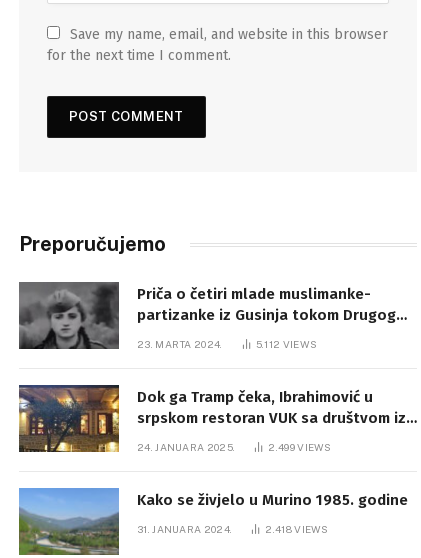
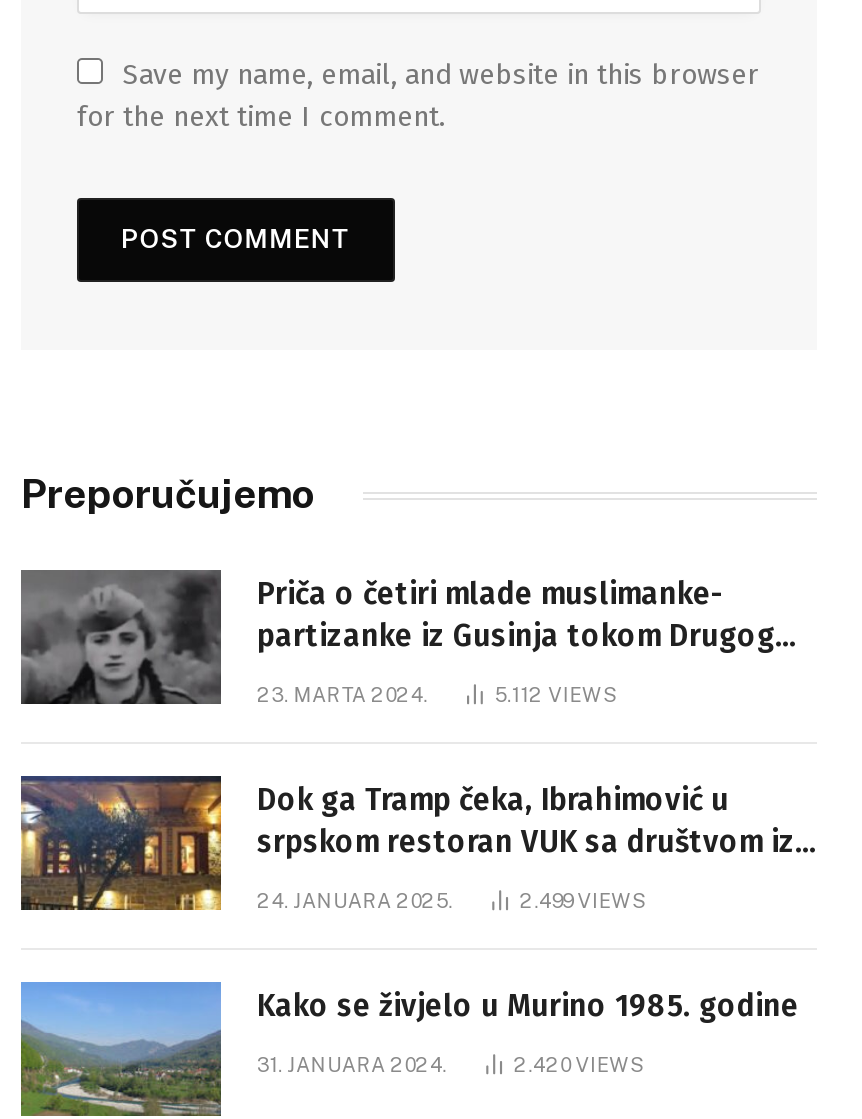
[265,523,329,535] 2.418 VIEWS -> [514,1052,644,1076] 2.420 VIEWS

